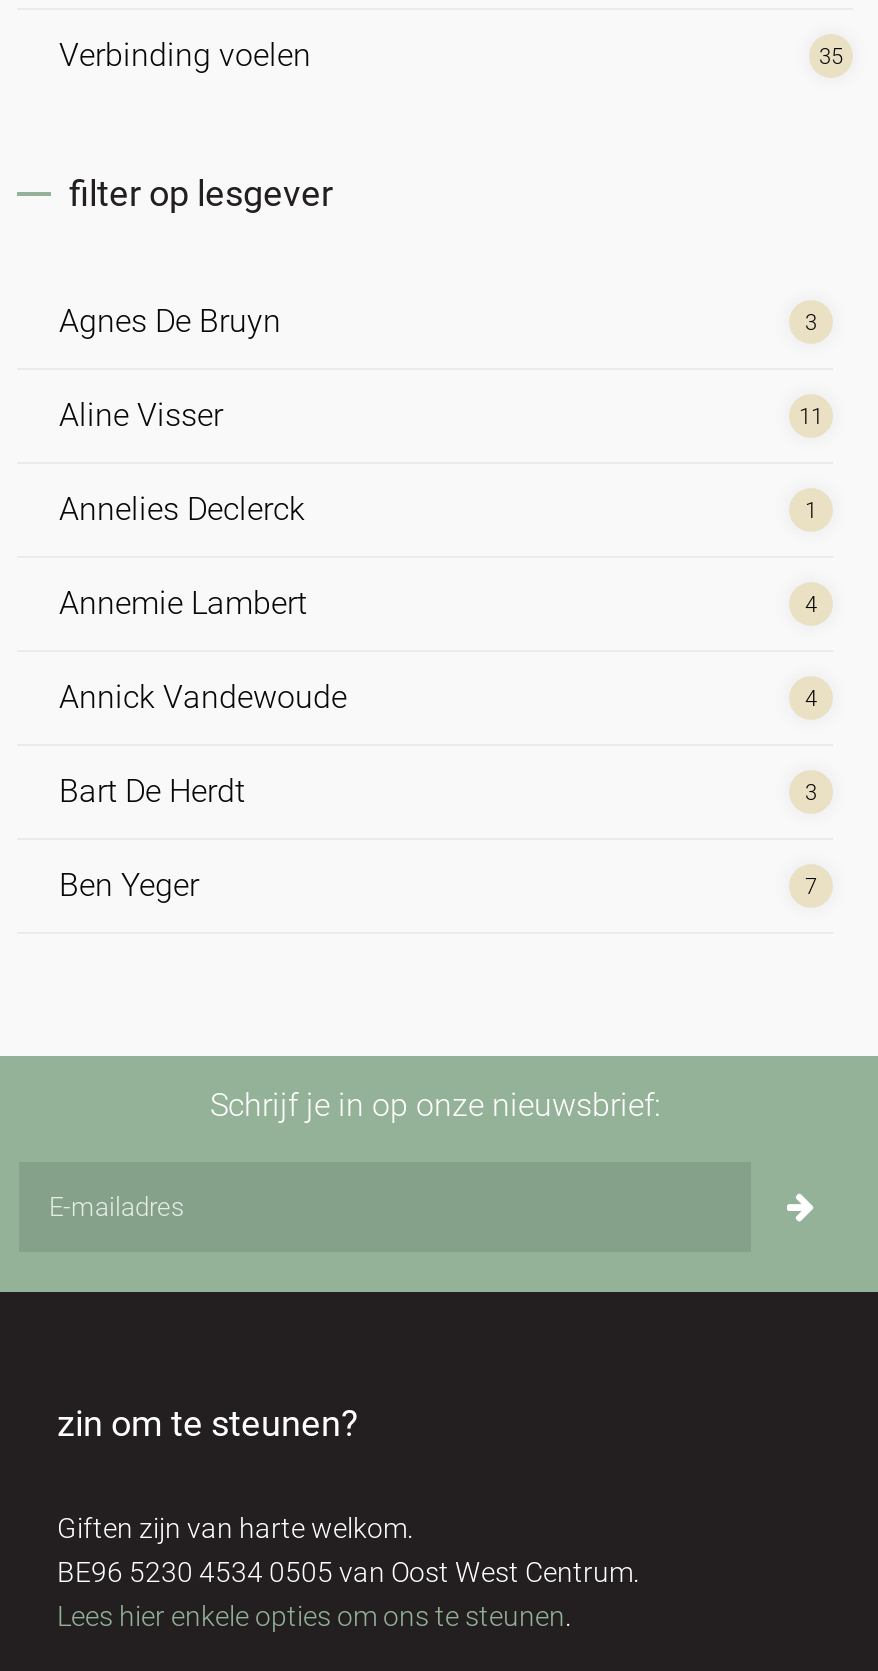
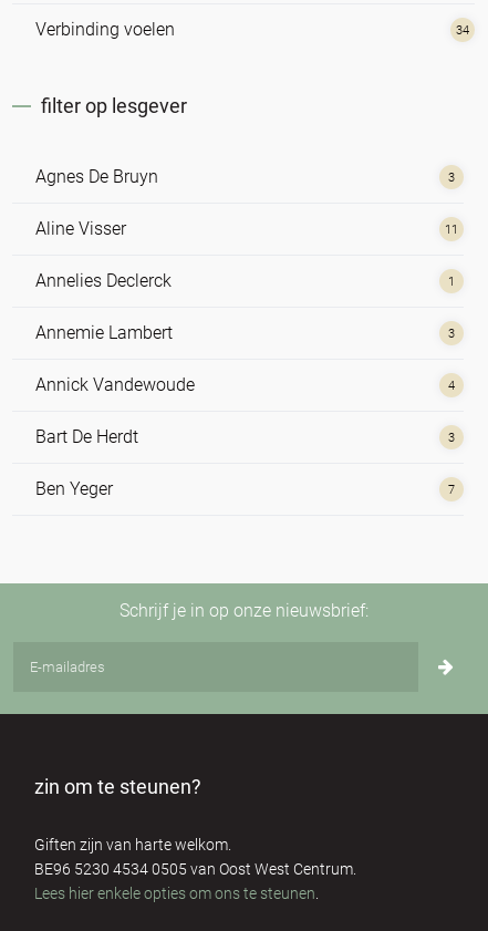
[819,44,843,70] 35 -> [456,23,469,38] 34
[805,592,817,618] 4 -> [448,327,455,341] 3

